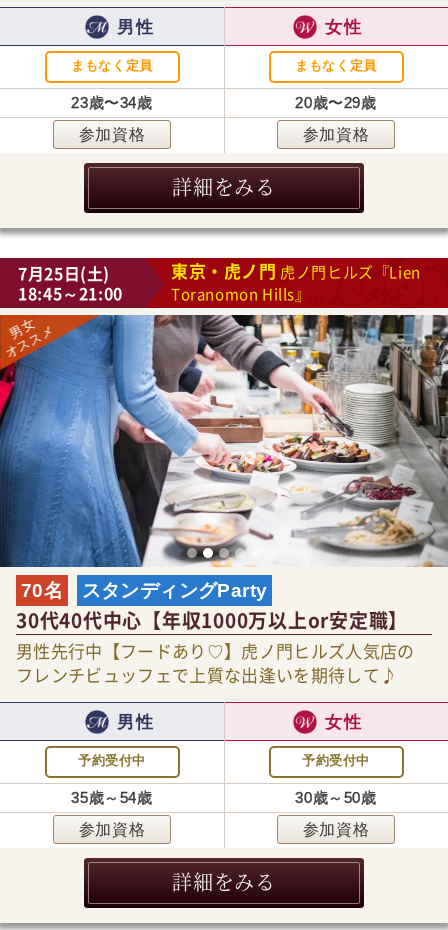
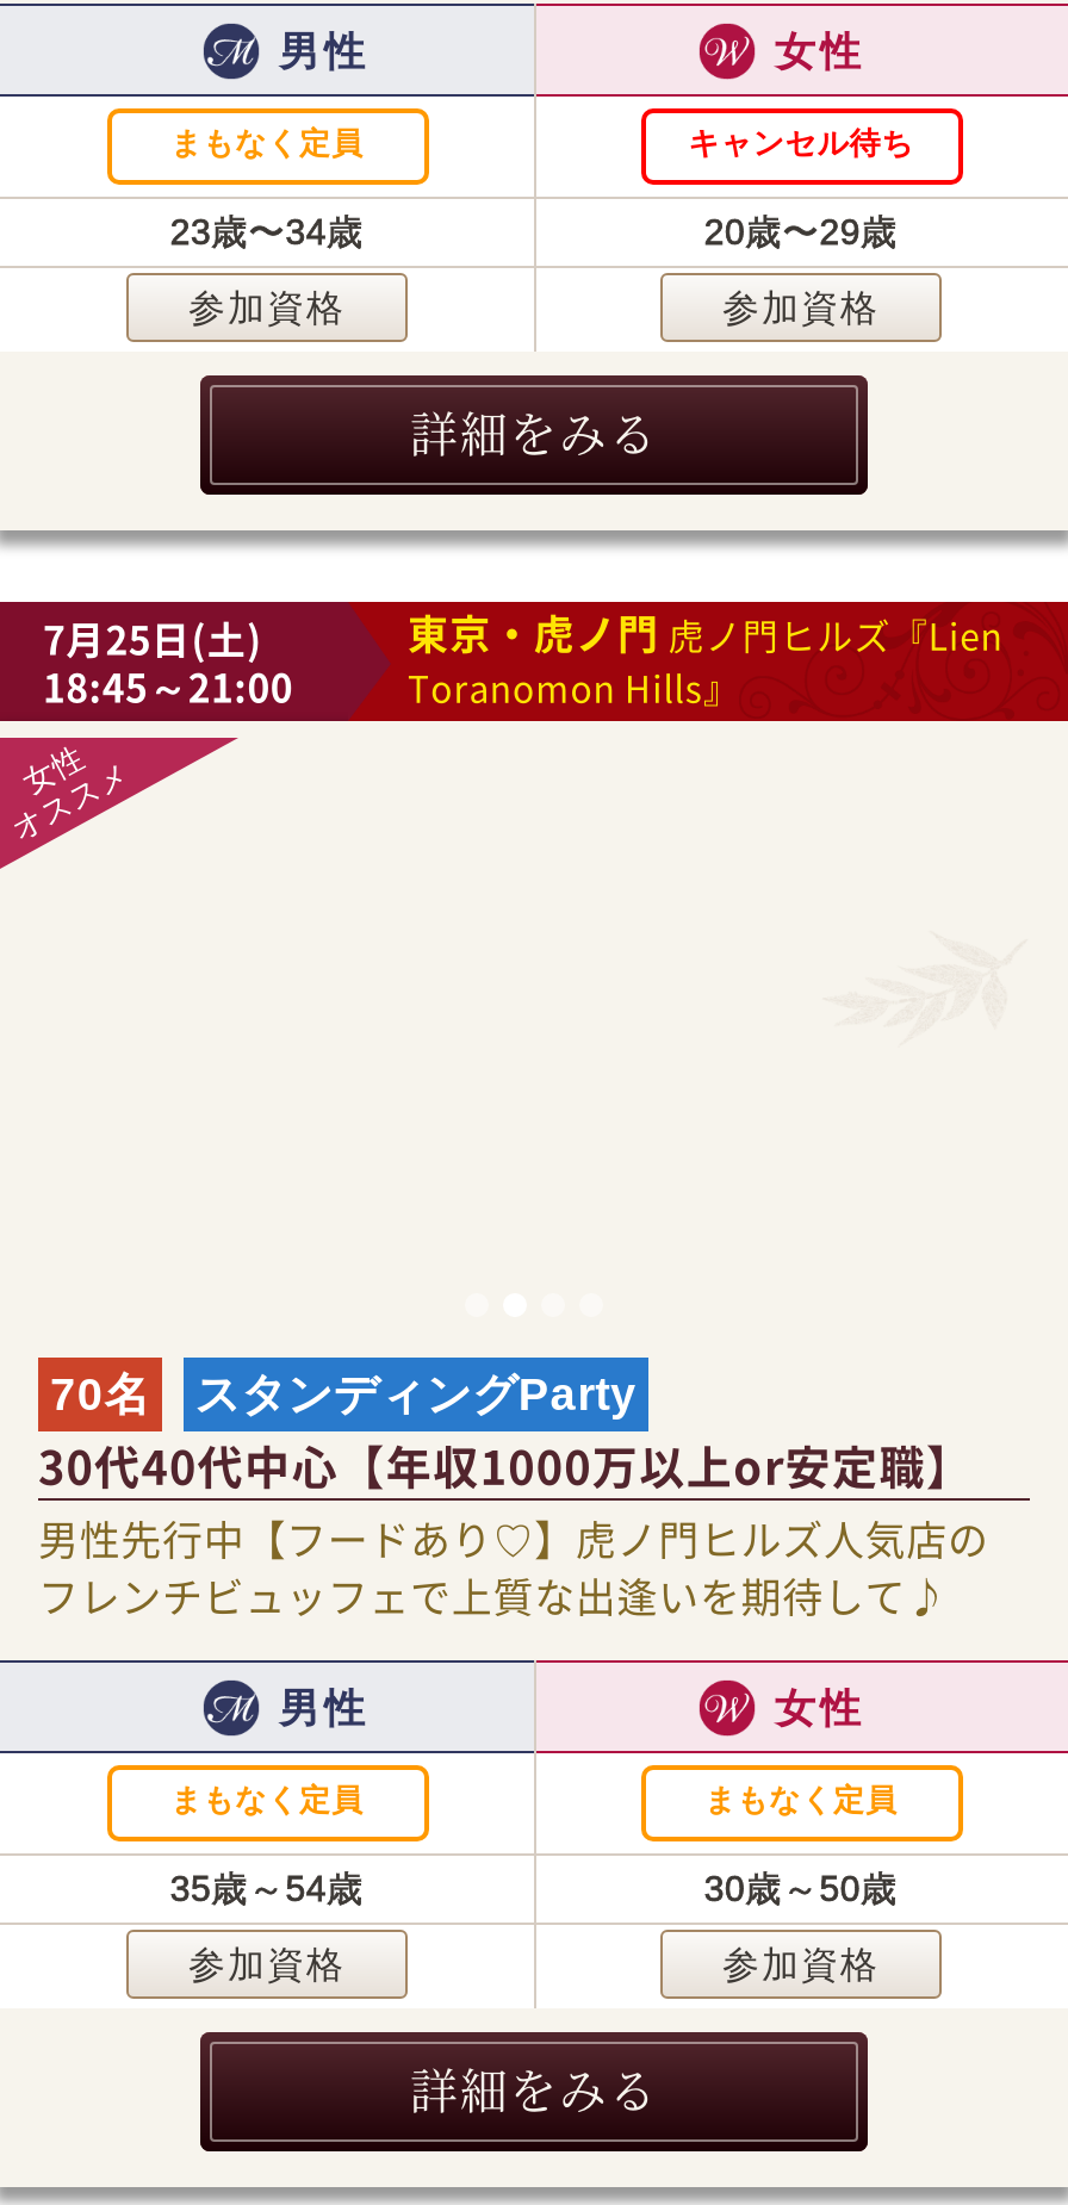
[295,58,377,73] まもなく定員 -> [688,125,914,161] キャンセル待ち
[3,314,445,568] [image] -> none
[78,753,146,768] 予約受付中 -> [170,1782,364,1818] まもなく定員
[302,753,370,768] 予約受付中 -> [704,1782,898,1818] まもなく定員

